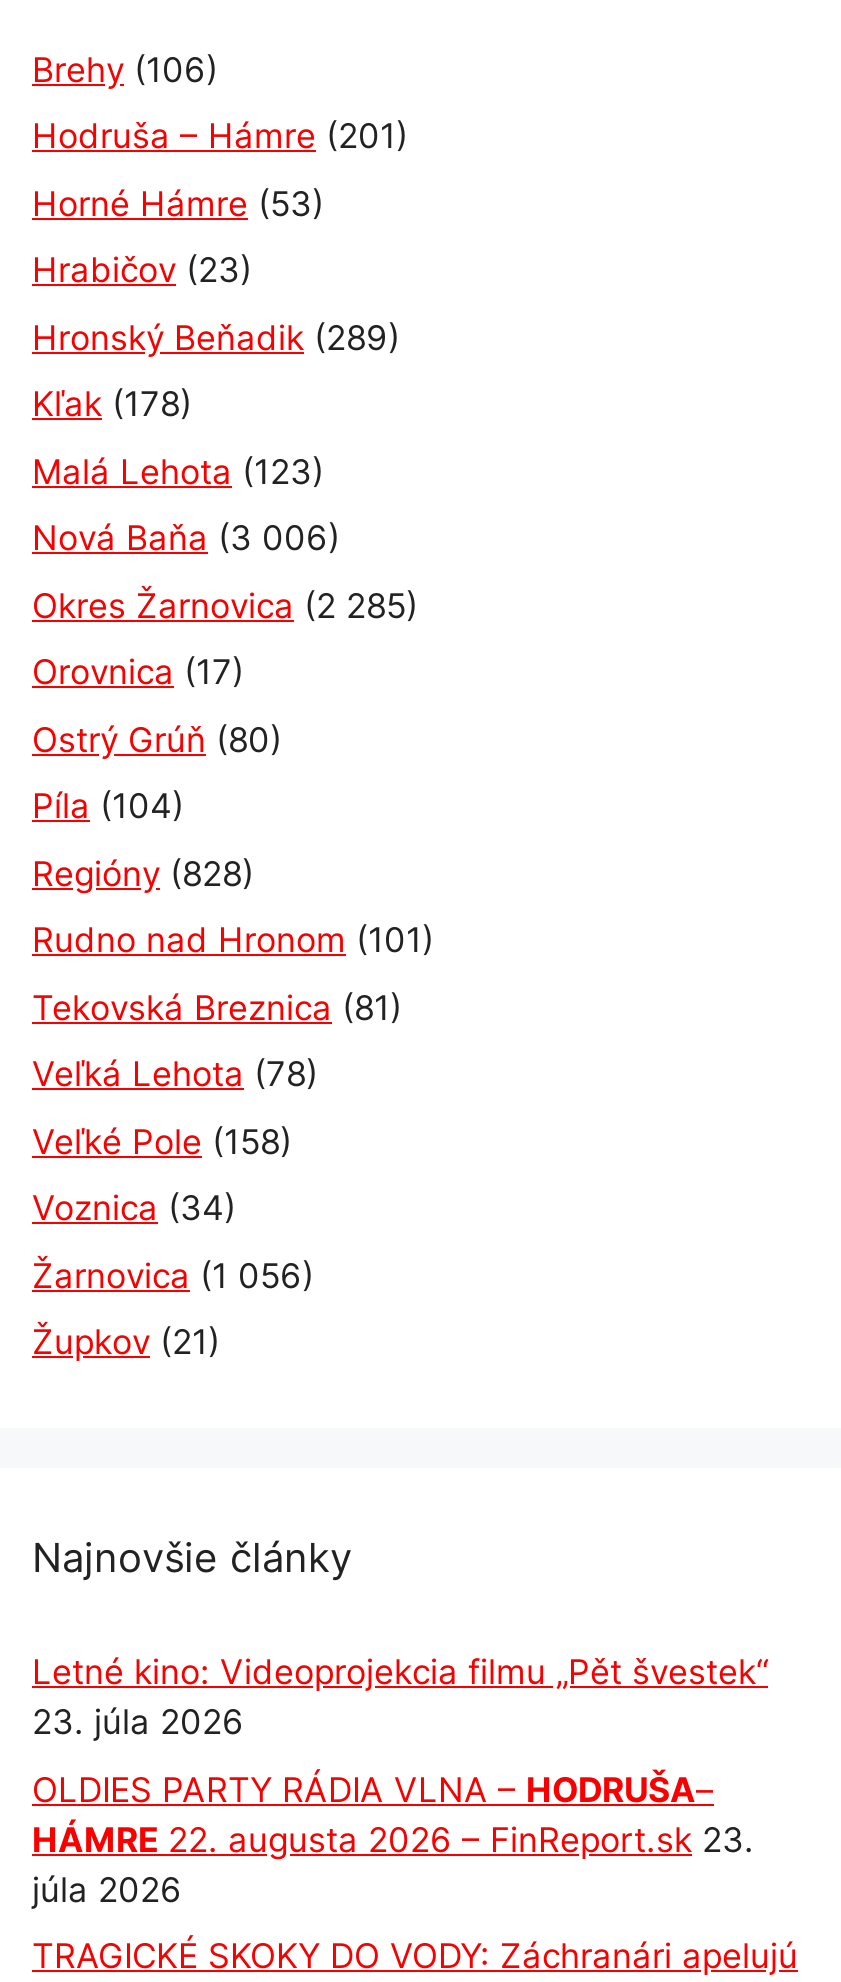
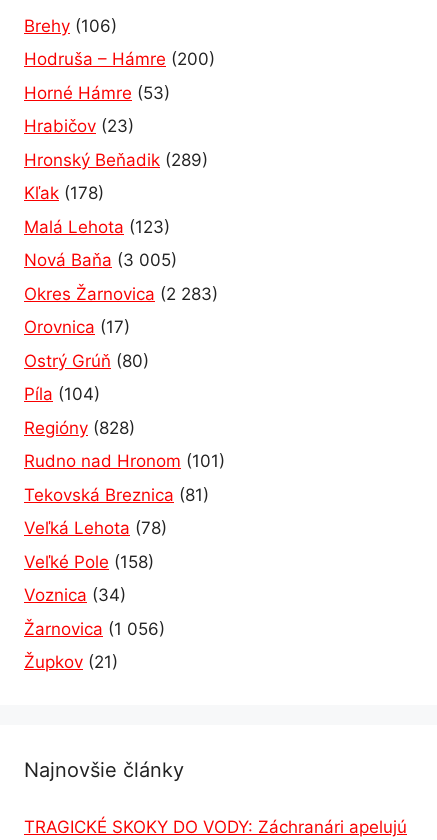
[32,117,408,157] Hodruša – Hámre (201) -> [24,49,215,69] Hodruša – Hámre (200)
[32,519,340,559] Nová Baňa (3 006) -> [24,250,177,270] Nová Baňa (3 005)
[32,586,418,626] Okres Žarnovica (2 285) -> [24,284,218,304] Okres Žarnovica (2 283)
[32,1653,768,1910] Letné kino: Videoprojekcia filmu „Pět švestek“ | 23. júla 2026 | OLDIES PARTY RÁDIA VLNA – HODRUŠA– | HÁMRE 22. augusta 2026 – FinReport.sk 23. | júla 2026 -> none

